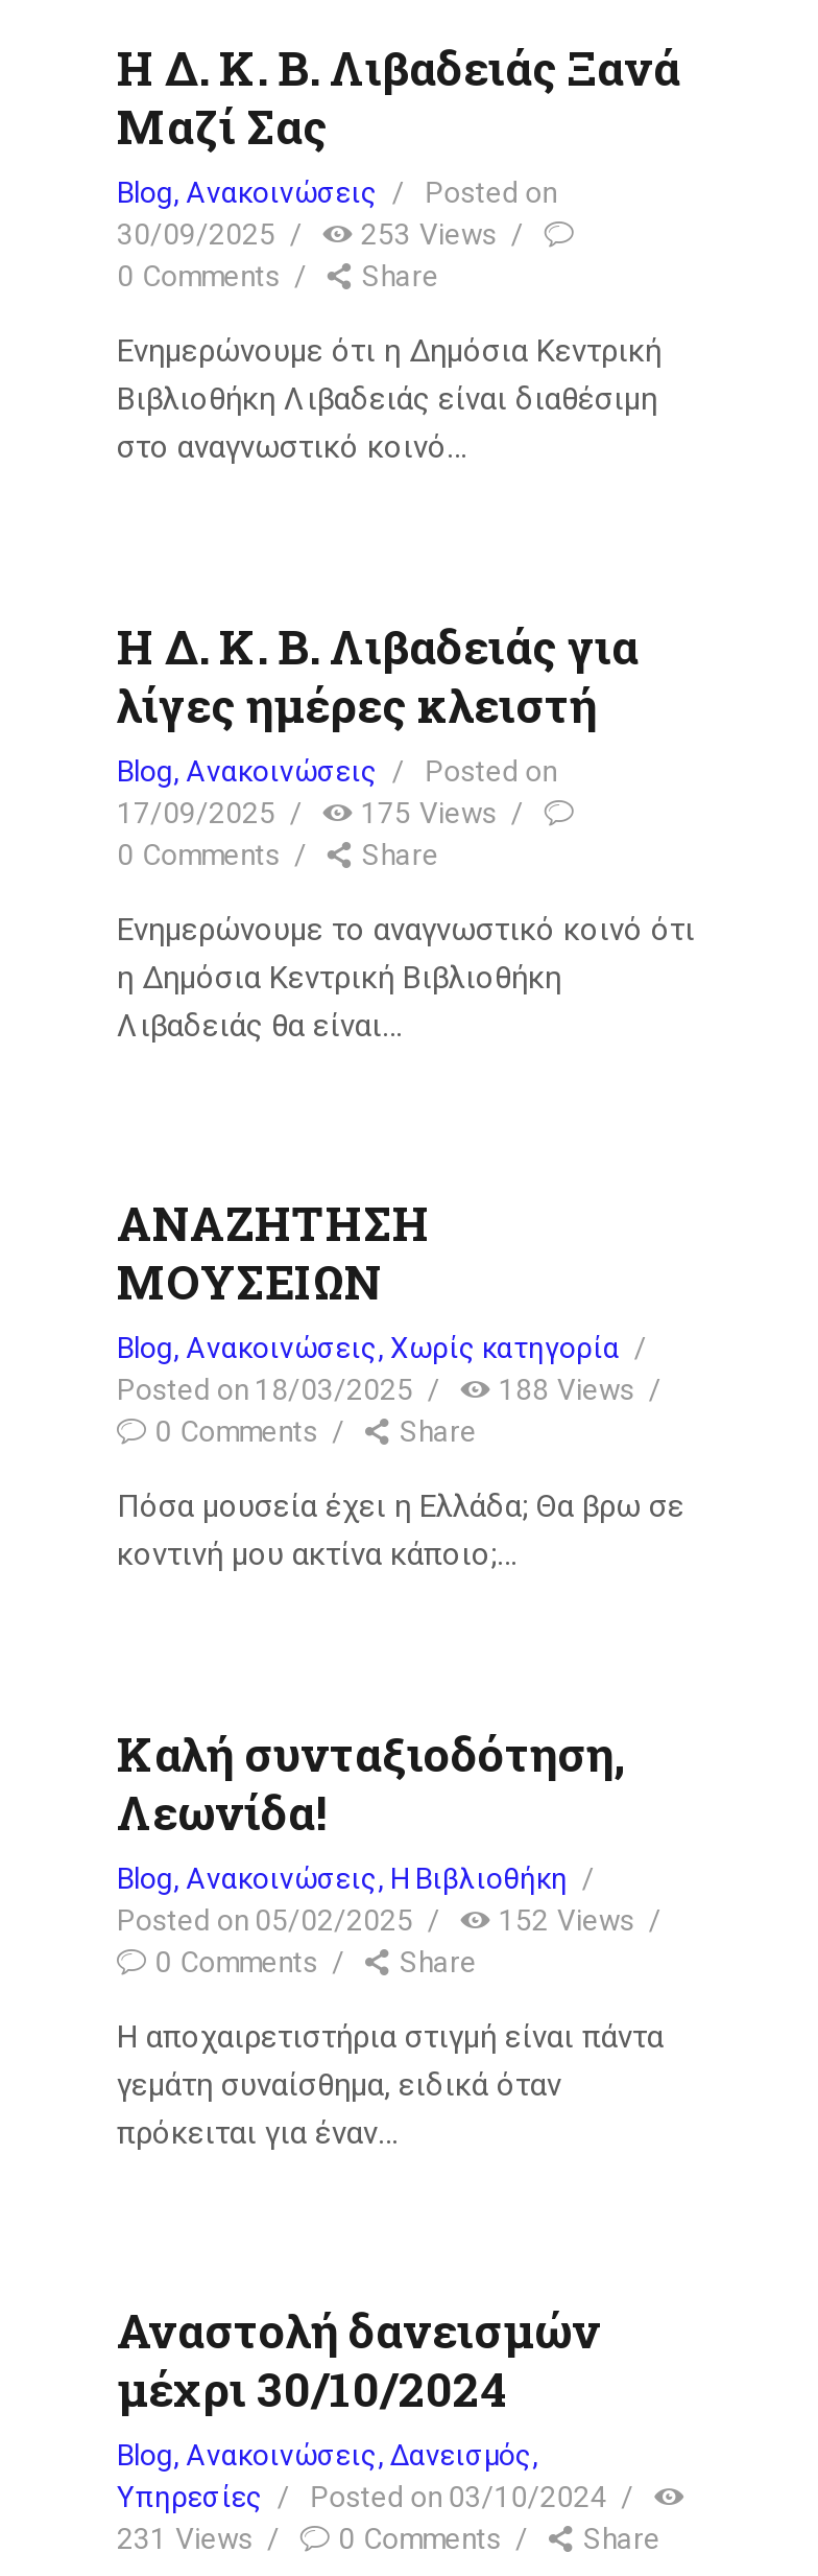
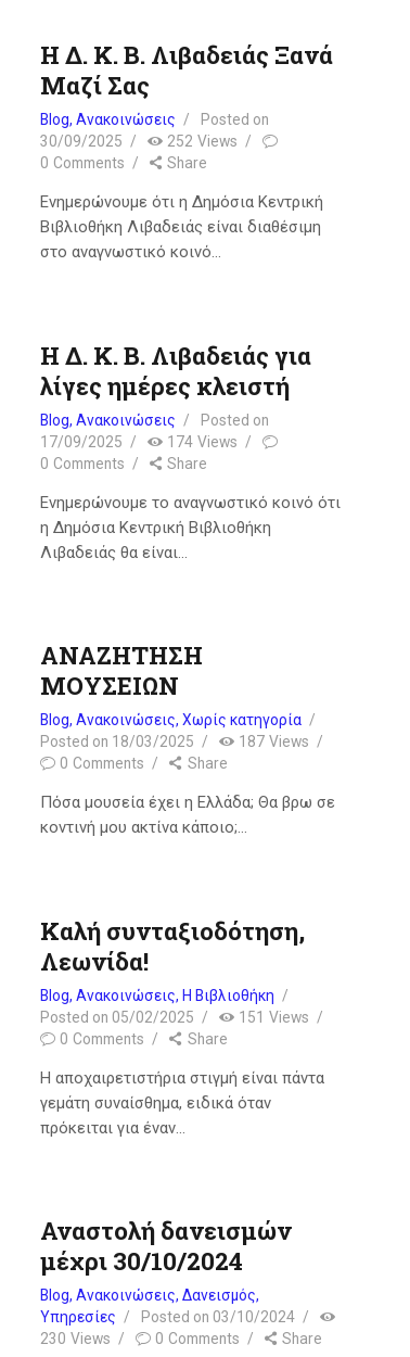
[361,218,497,251] 253 Views -> [167,133,238,150] 252 Views
[361,796,497,829] 175 Views -> [167,433,238,450] 174 Views
[499,1373,634,1406] 188 Views -> [239,733,309,750] 187 Views
[499,1903,634,1936] 152 Views -> [239,1008,309,1026] 151 Views
[117,2522,253,2556] 231 Views -> [40,1330,111,1347] 230 Views

